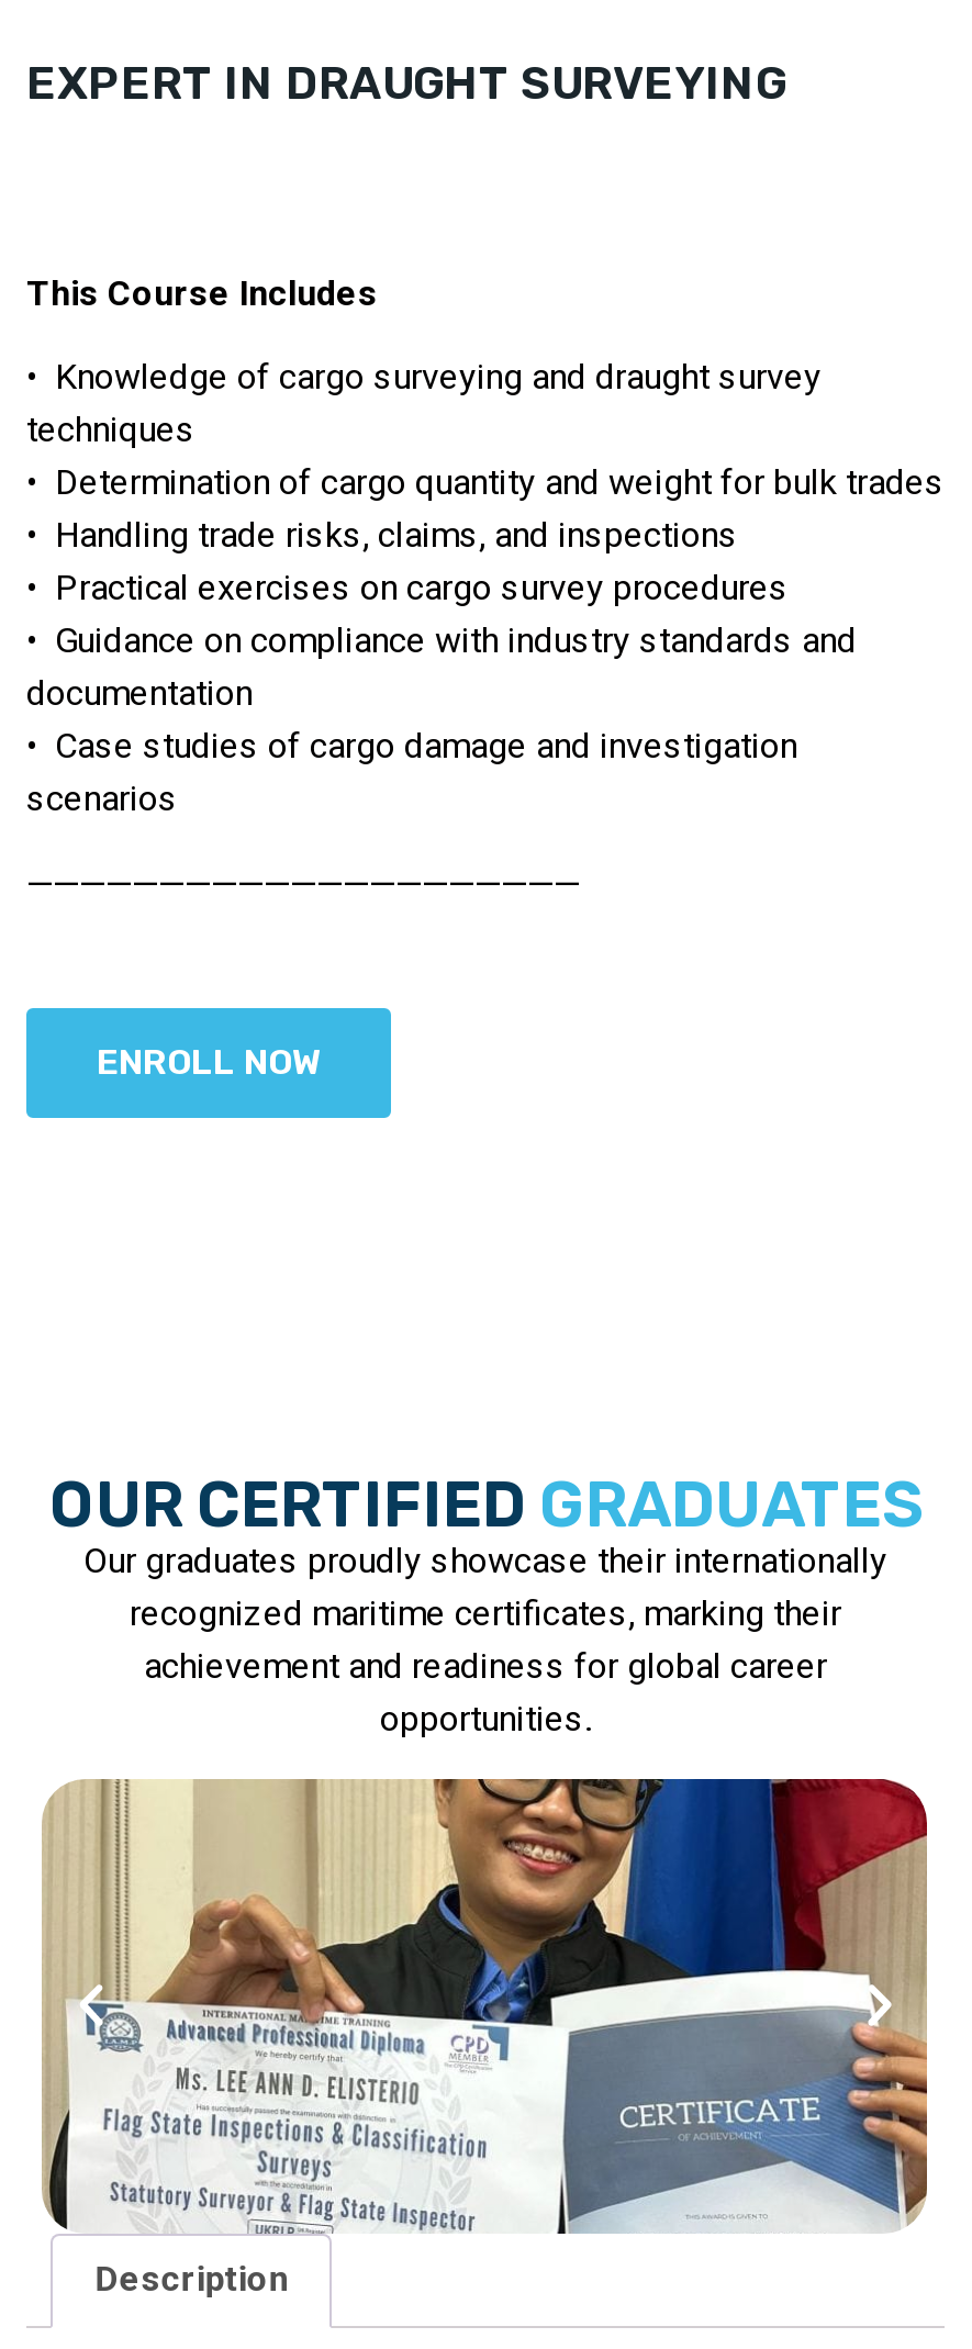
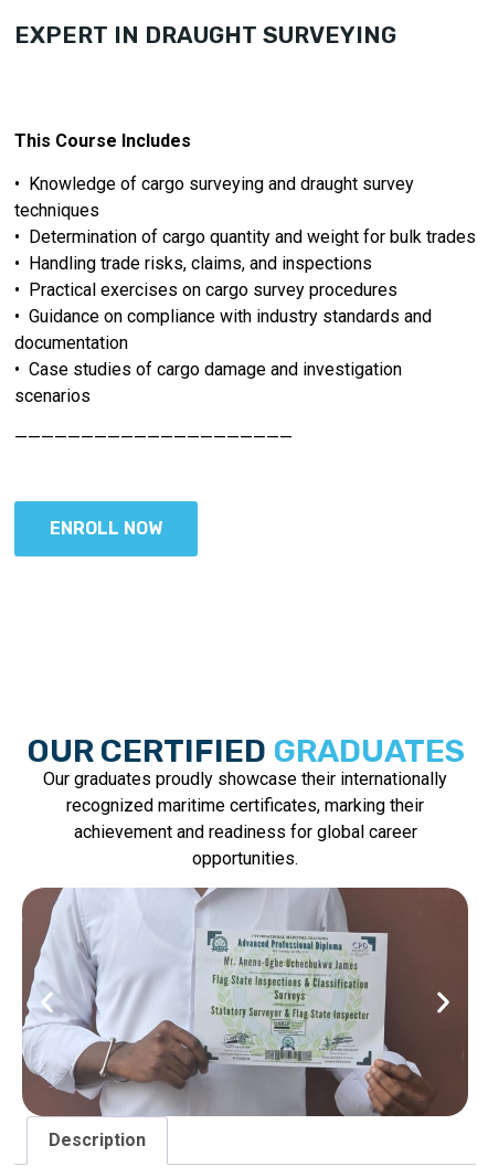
[42,1776,929,2233] [image] -> [21,887,469,1117] [image]

